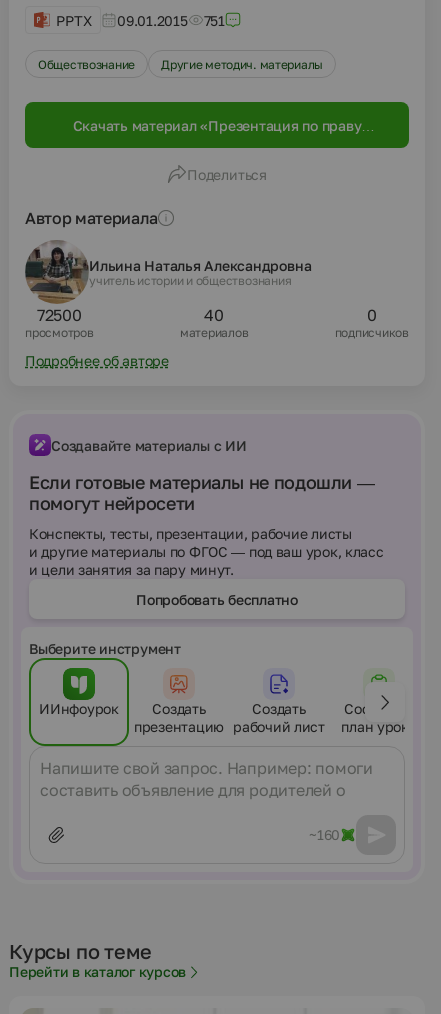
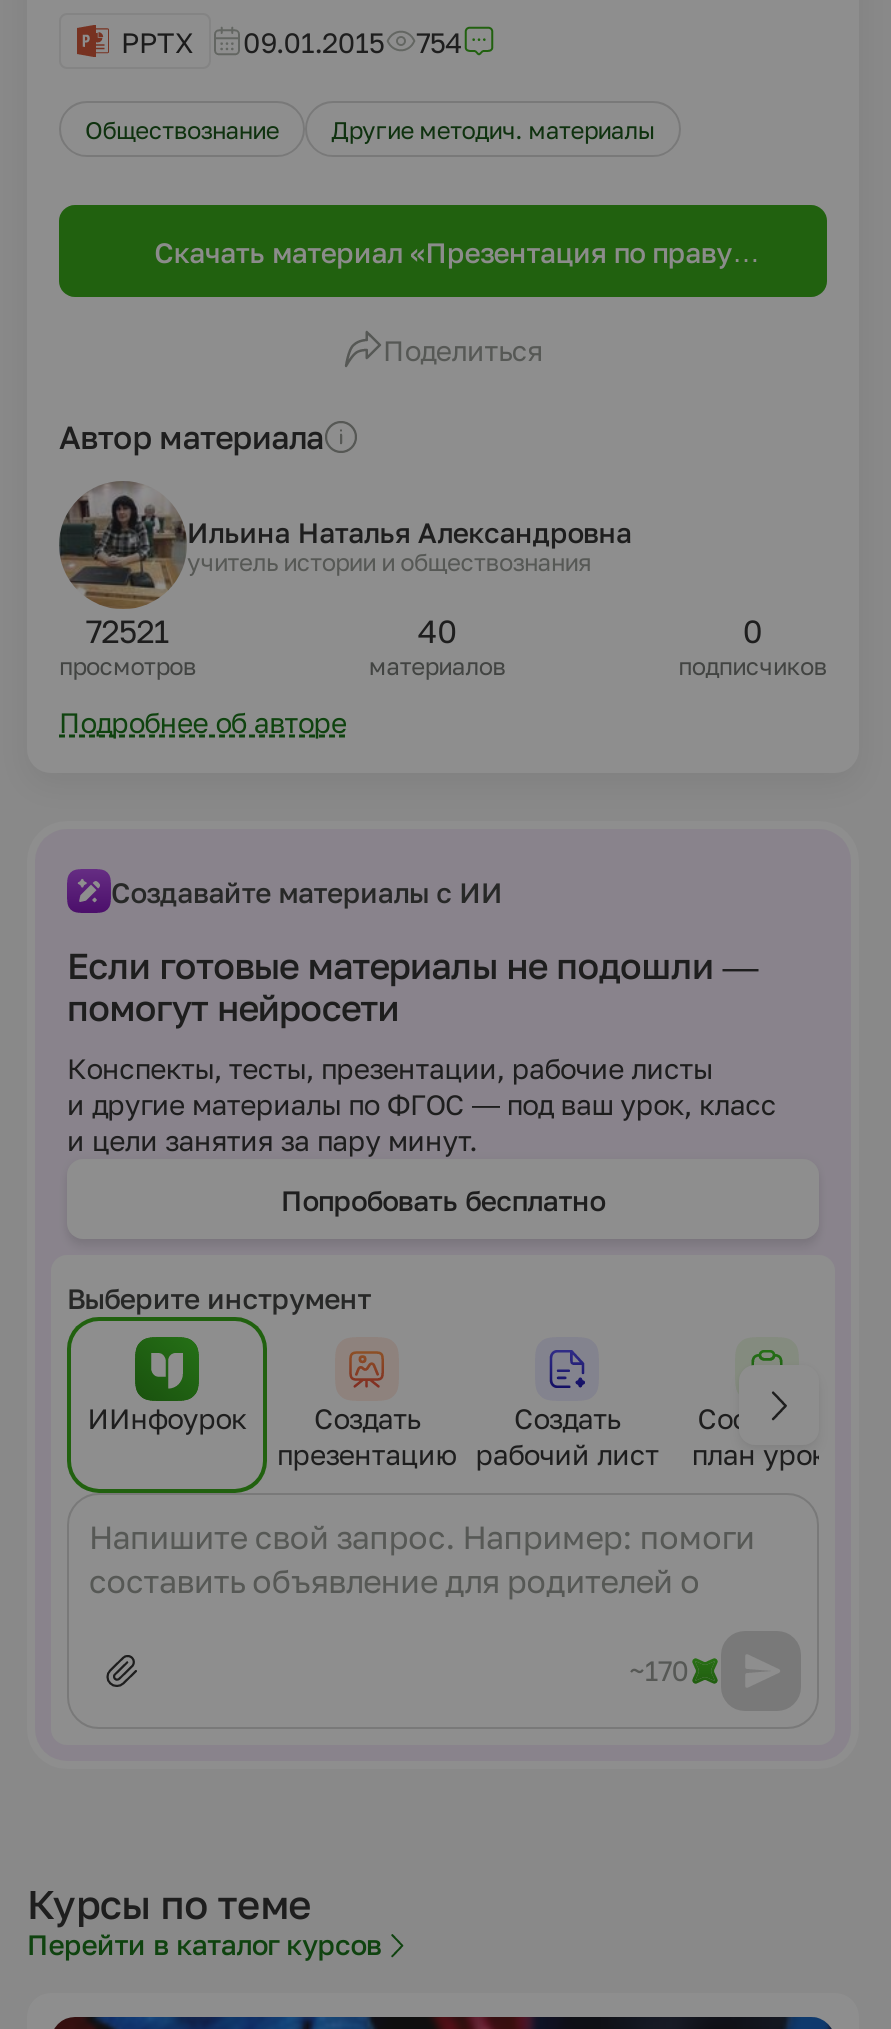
[56,11,225,28] PPTX 09.01.2015 751 -> [121,24,463,58] PPTX 09.01.2015 754
[37,305,82,325] 72500 -> [86,611,169,651] 72521
[309,826,340,843] ~160 -> [629,1653,689,1687] ~170

